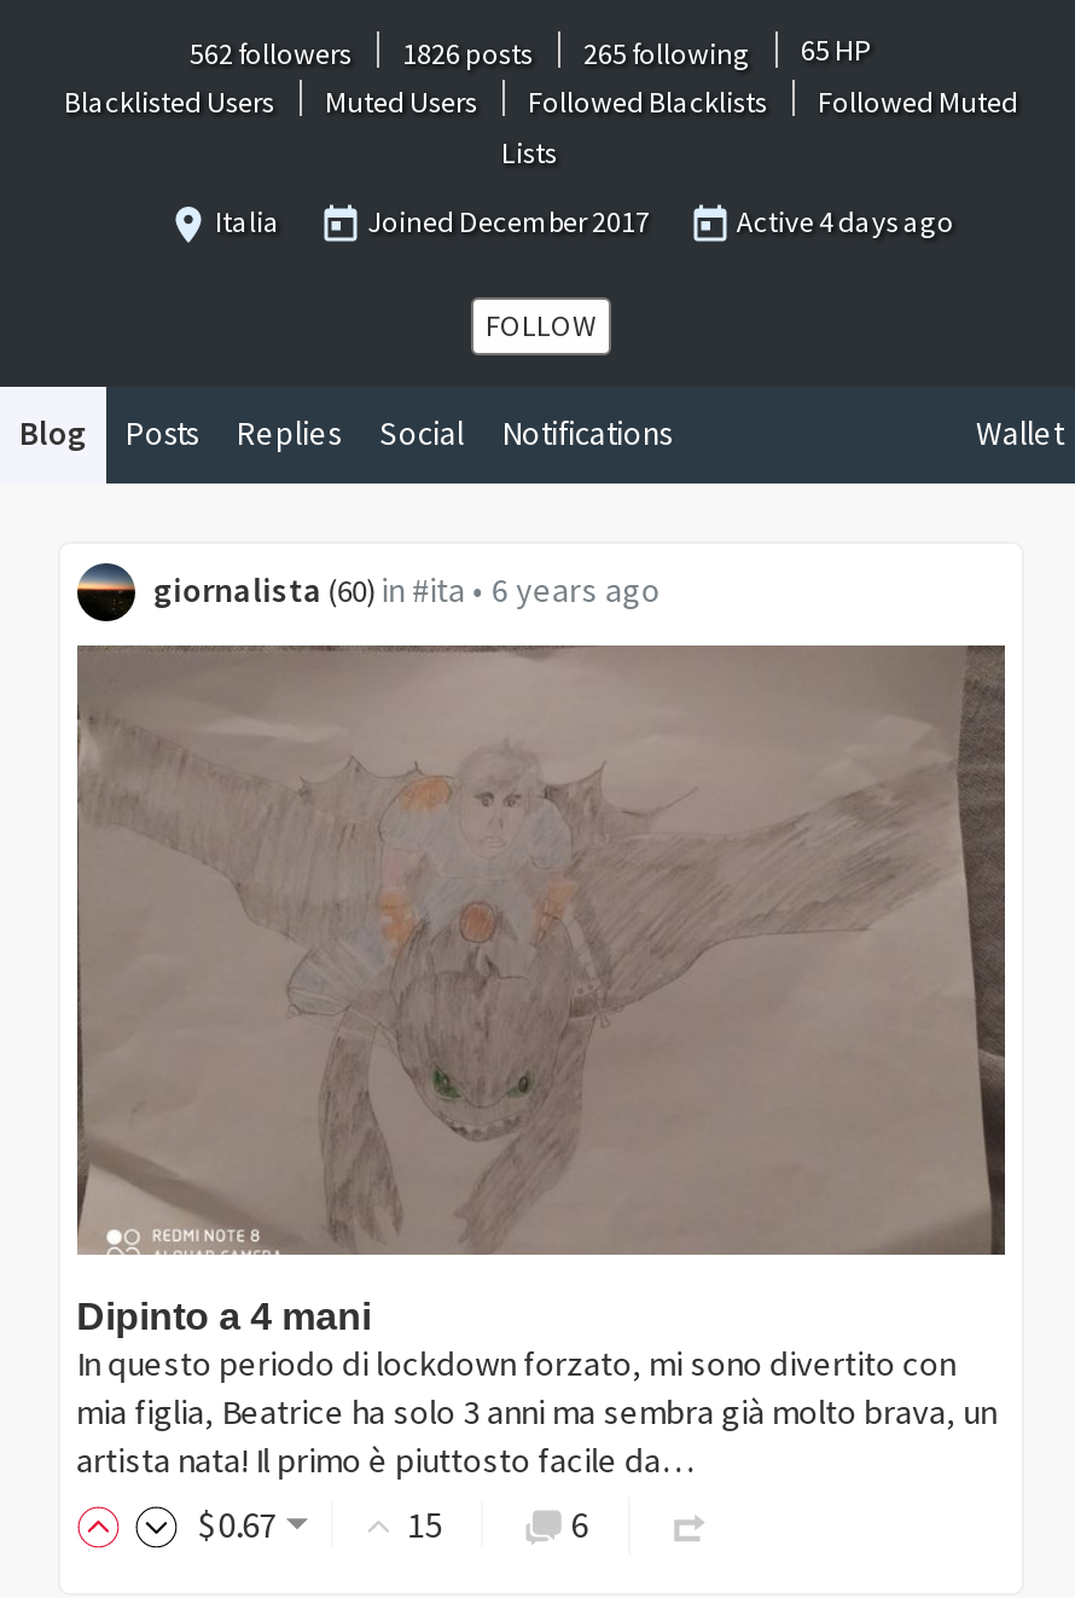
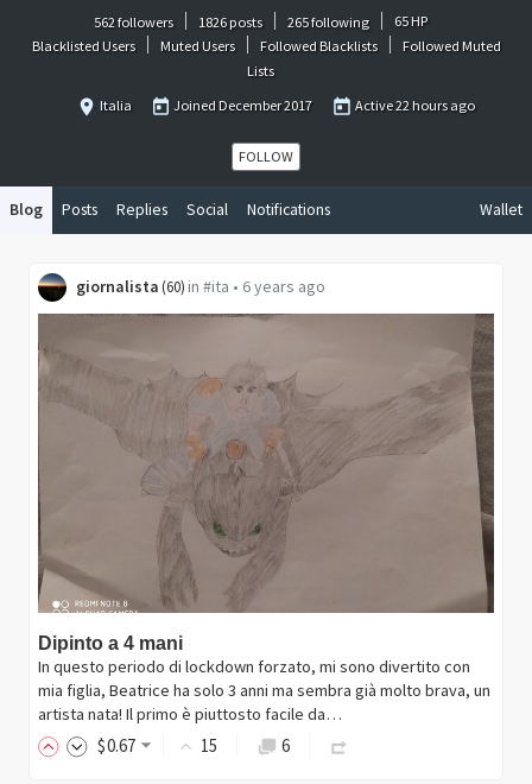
[737,204,954,241] Active 4 days ago -> [356,97,475,115] Active 22 hours ago

